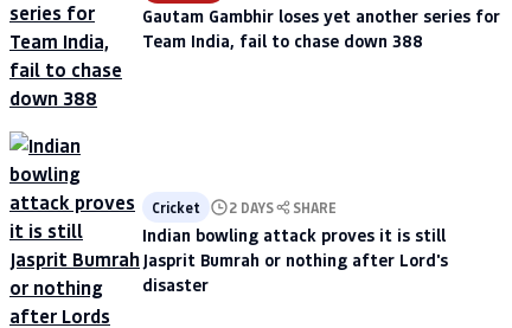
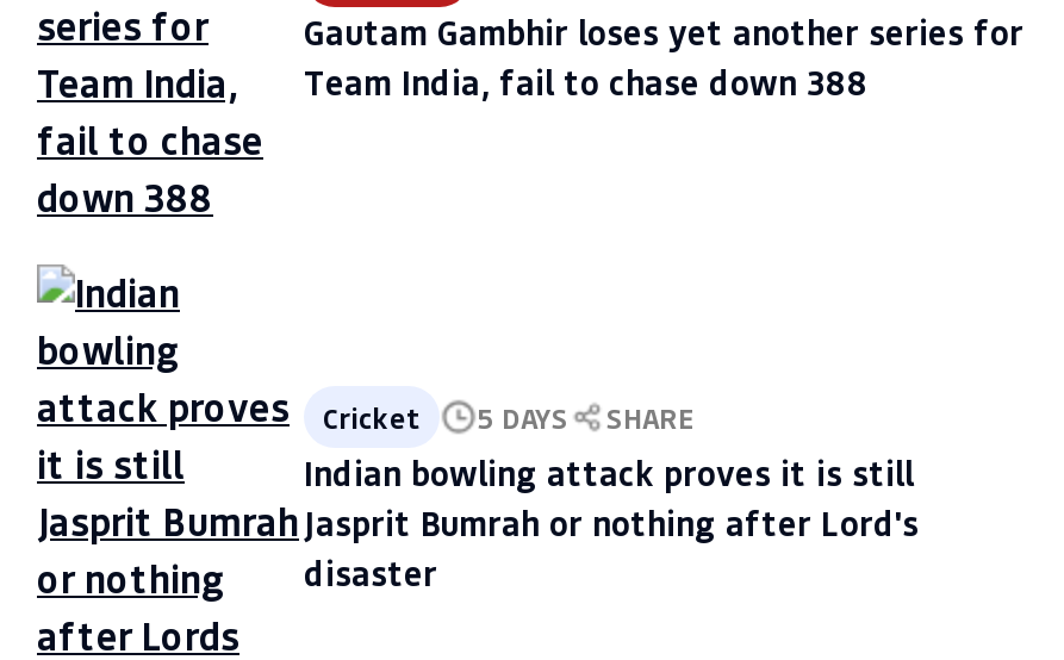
[152,198,337,217] Cricket 2 DAYS SHARE -> [323,399,695,437] Cricket 5 DAYS SHARE

